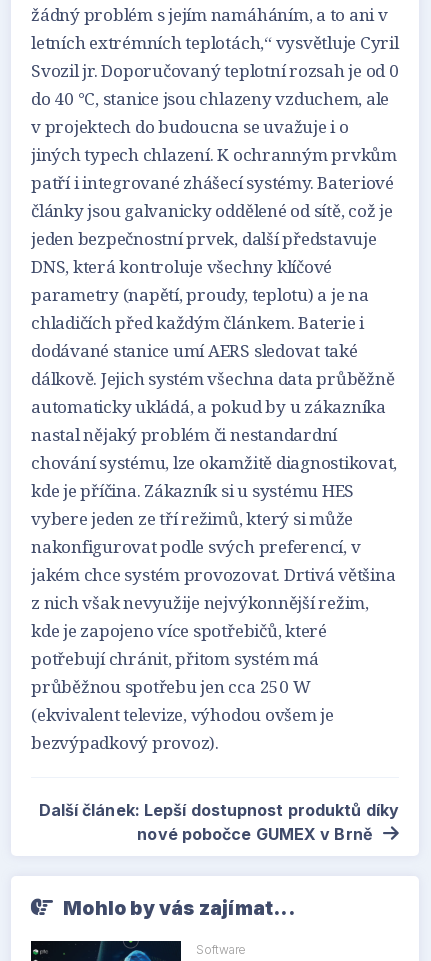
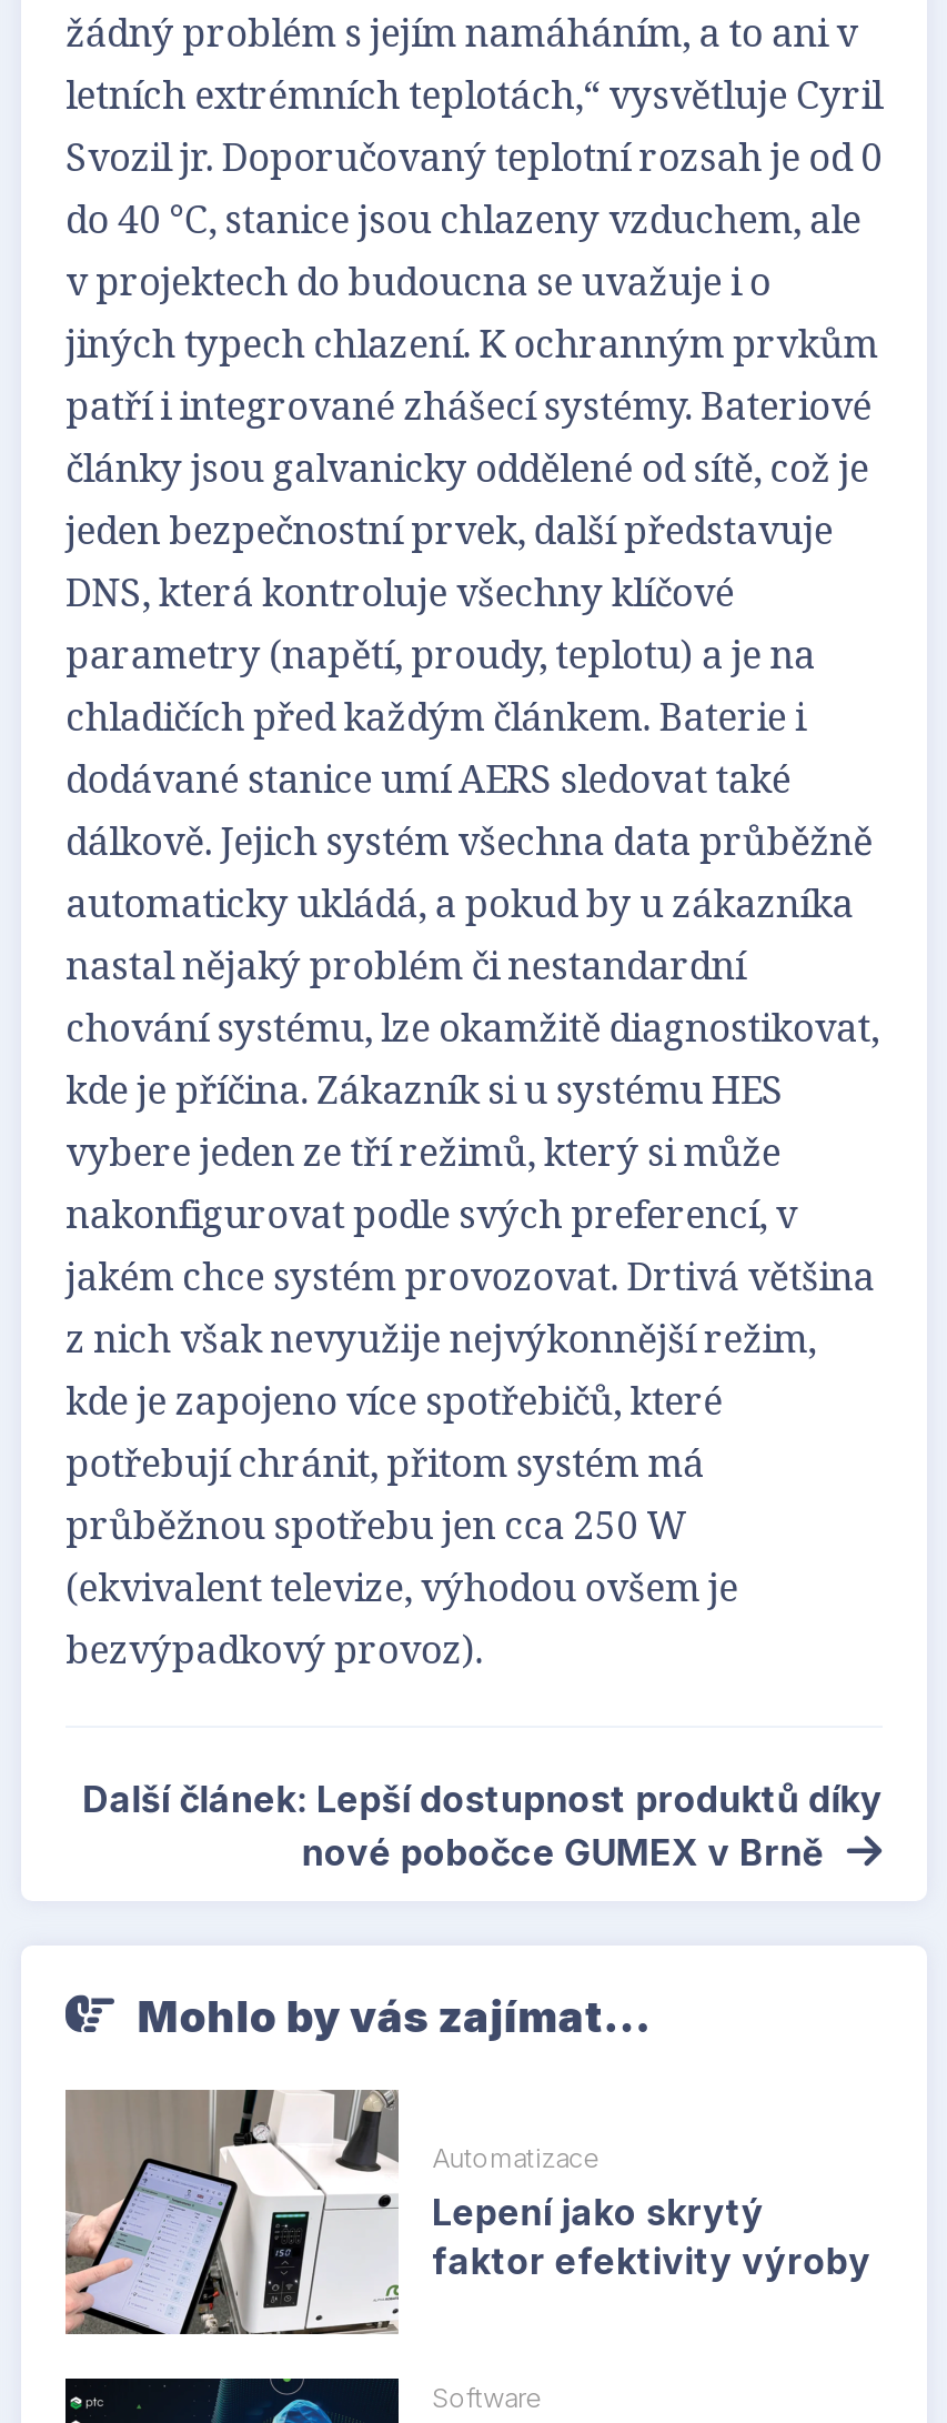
none -> [63,2088,871,2336] [image] | Automatizace | Lepení jako skrytý | faktor efektivity výroby

